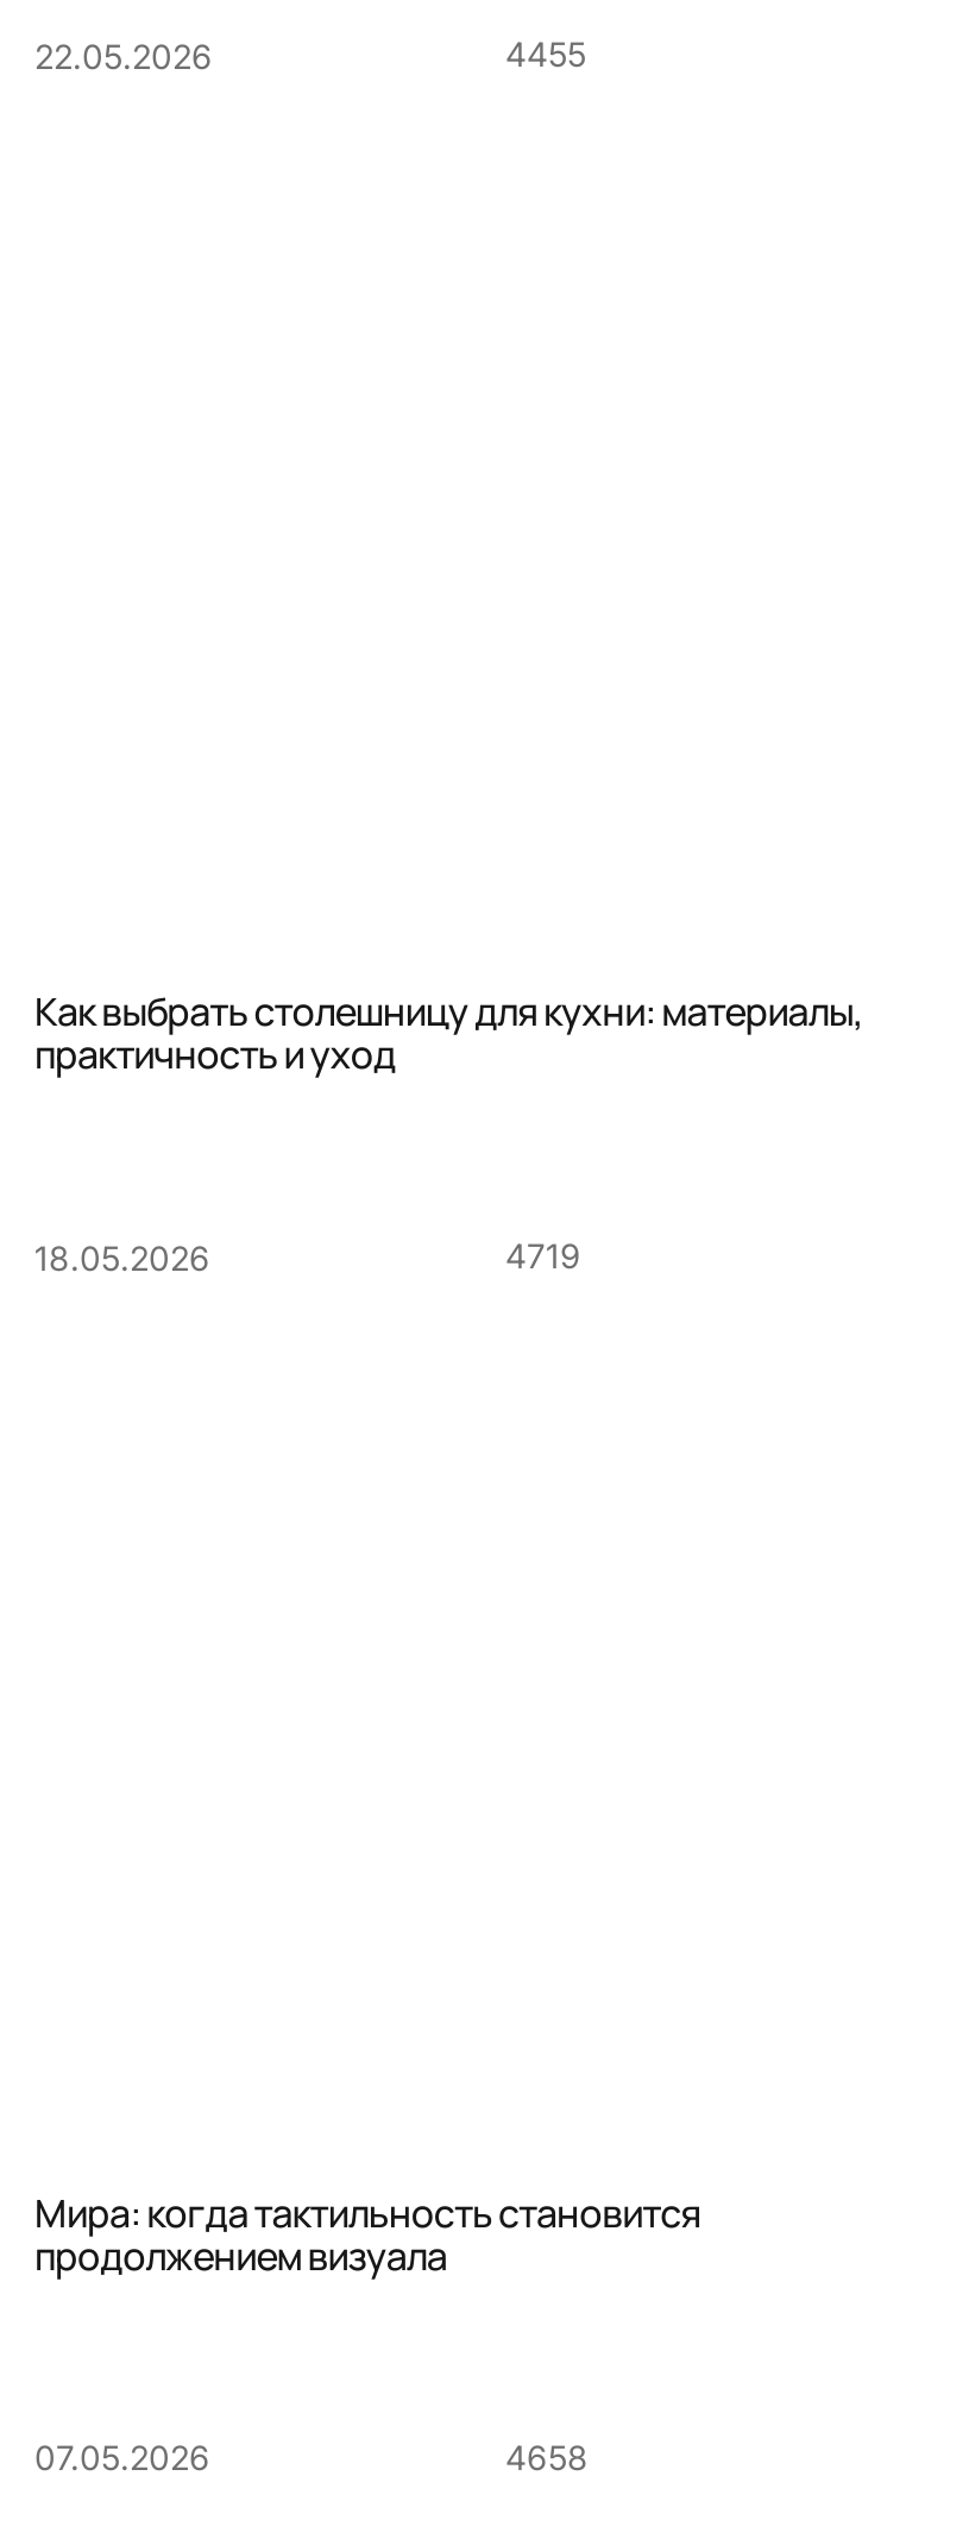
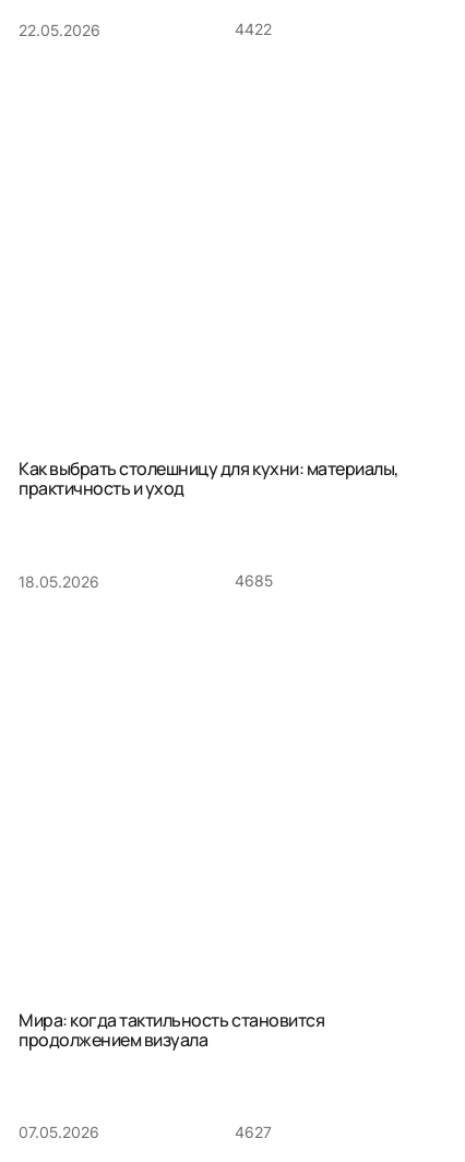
[496,34,586,74] 4455 -> [230,20,272,39] 4422
[496,1235,581,1276] 4719 -> [230,571,273,590] 4685
[496,2437,589,2477] 4658 -> [230,1123,272,1141] 4627

